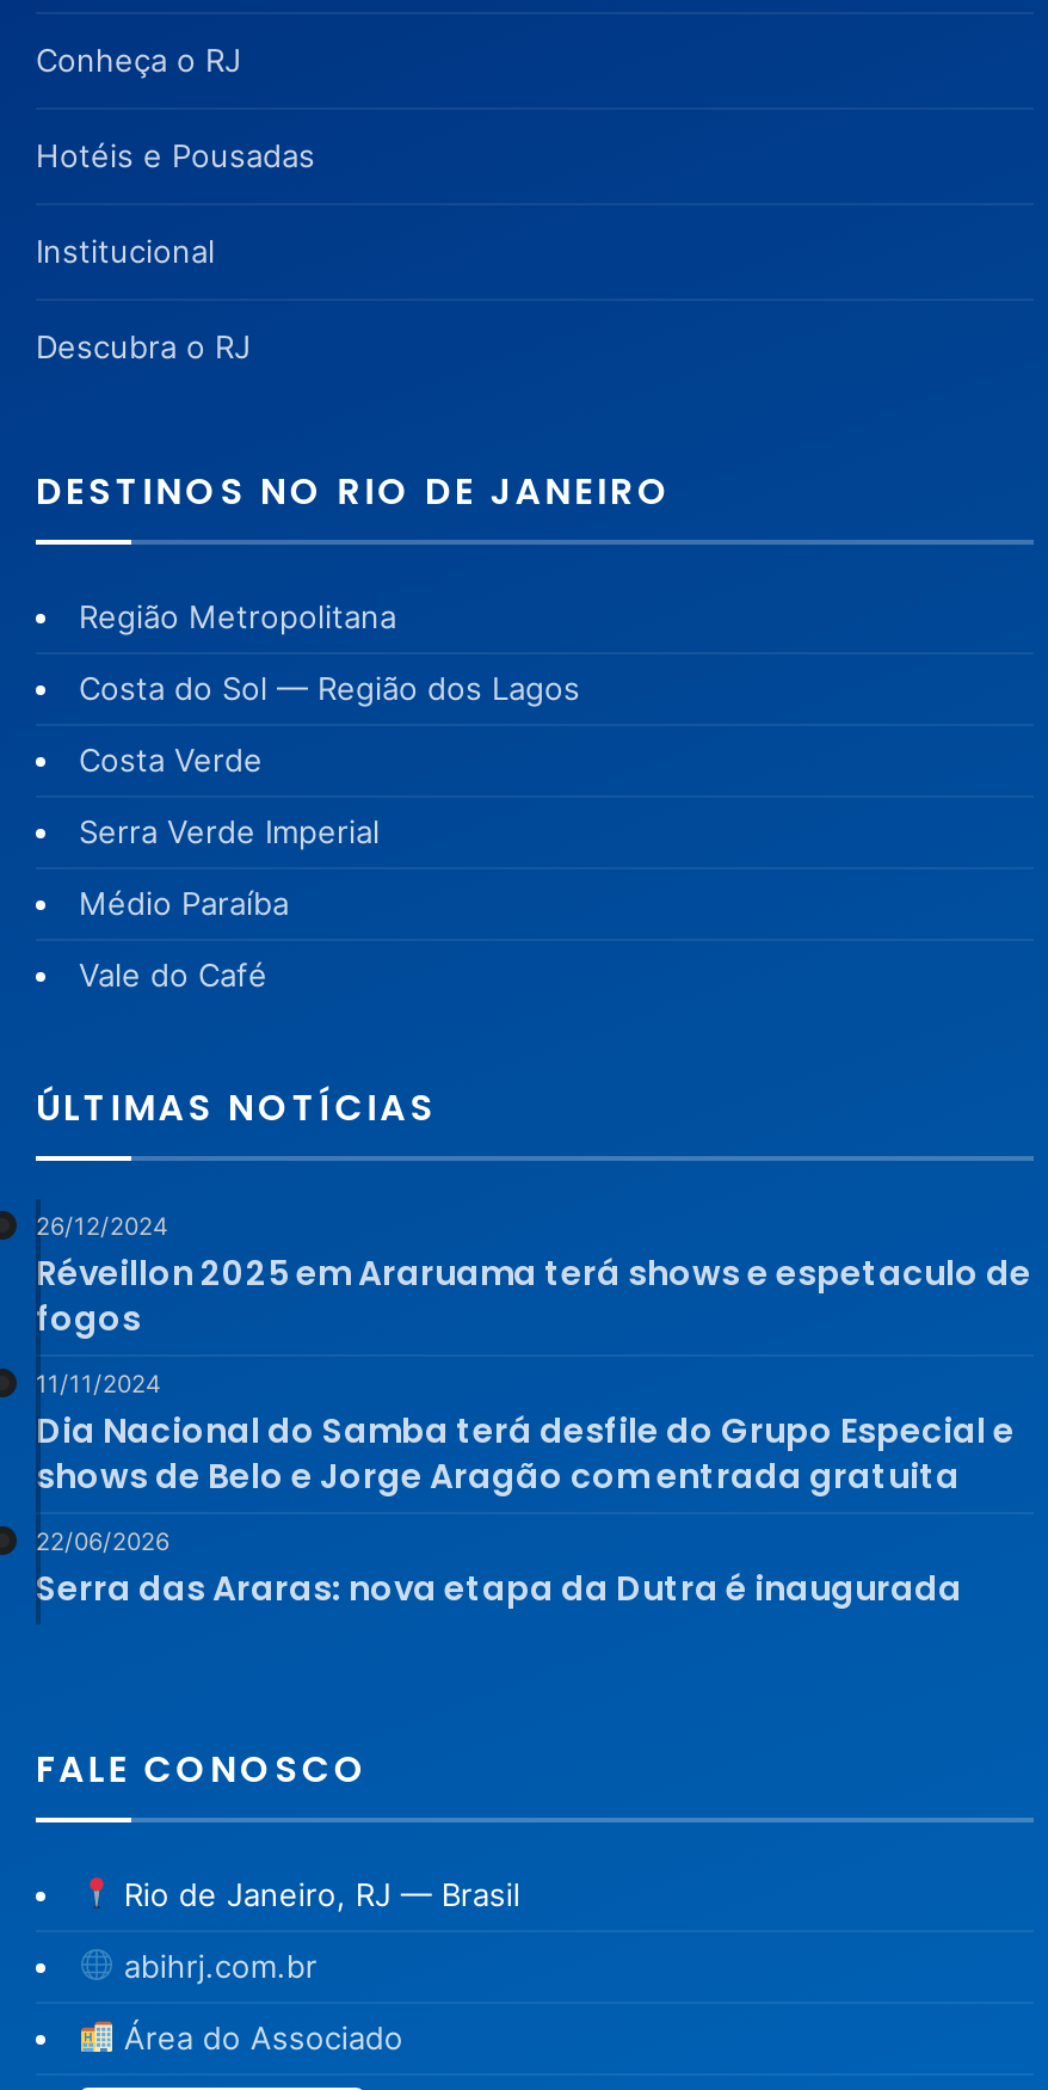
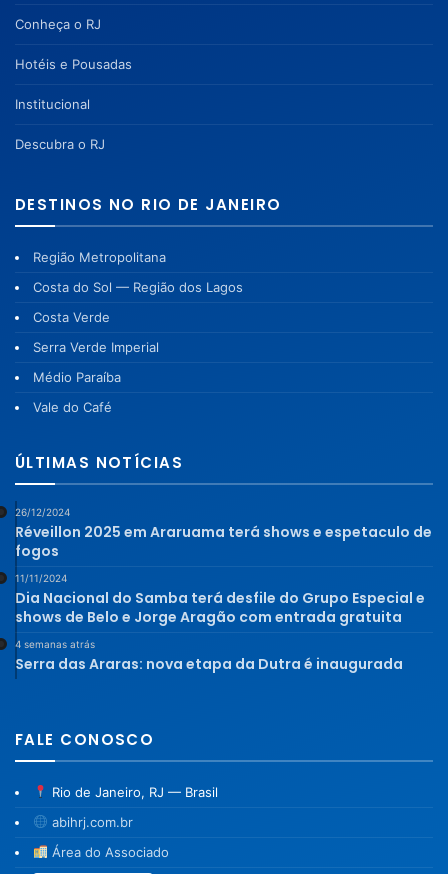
[36,1525,169,1554] 22/06/2026 -> [15,637,95,649] 4 semanas atrás

